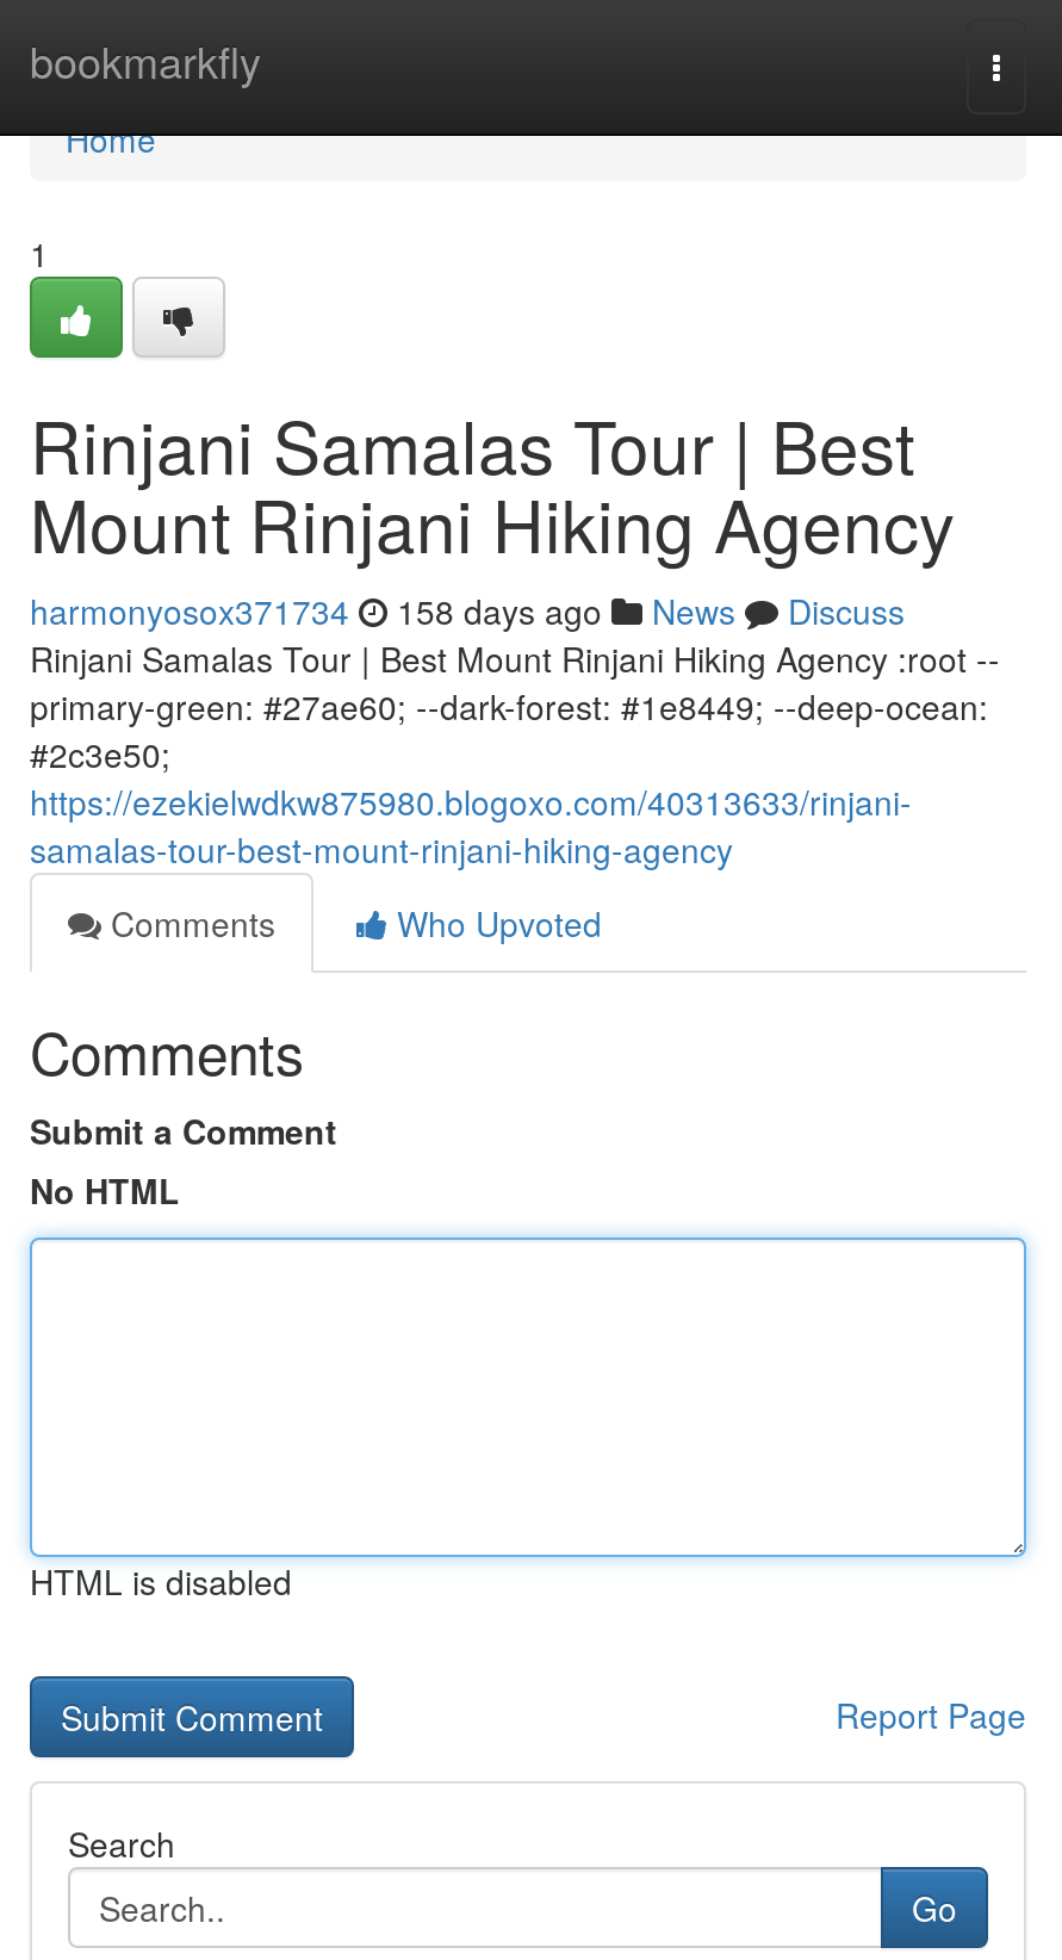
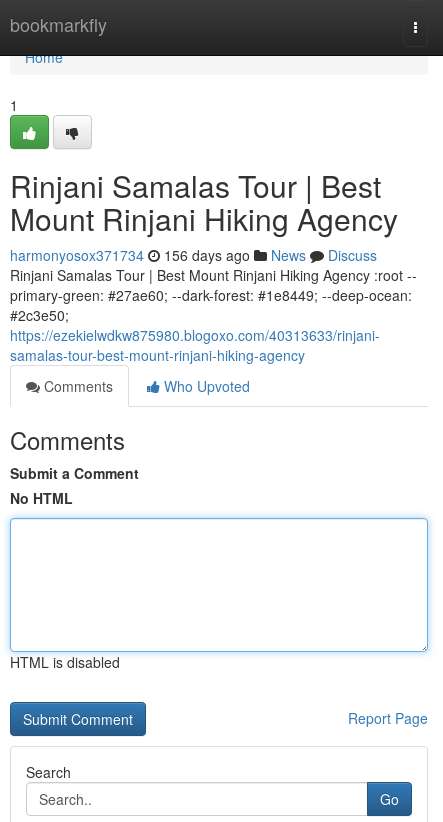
[30,587,905,634] harmonyosox371734 158 days ago News Discuss -> [10,245,377,265] harmonyosox371734 156 days ago News Discuss

